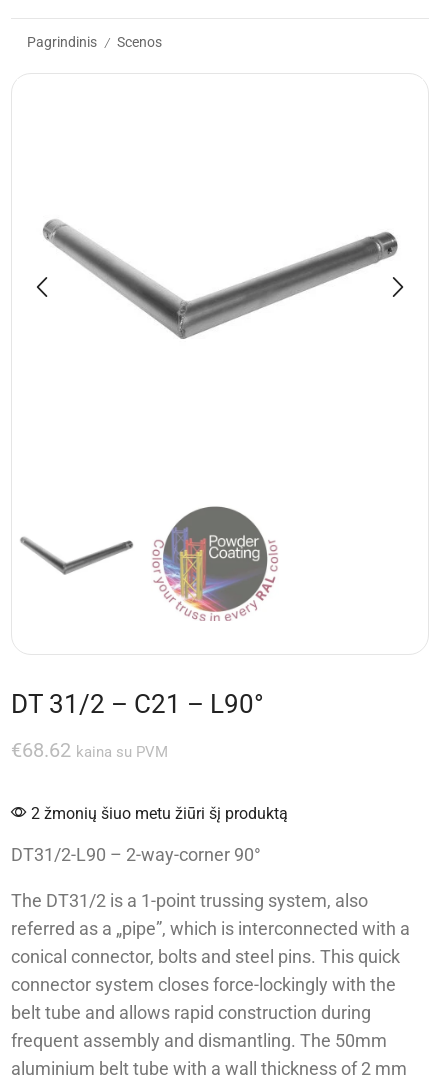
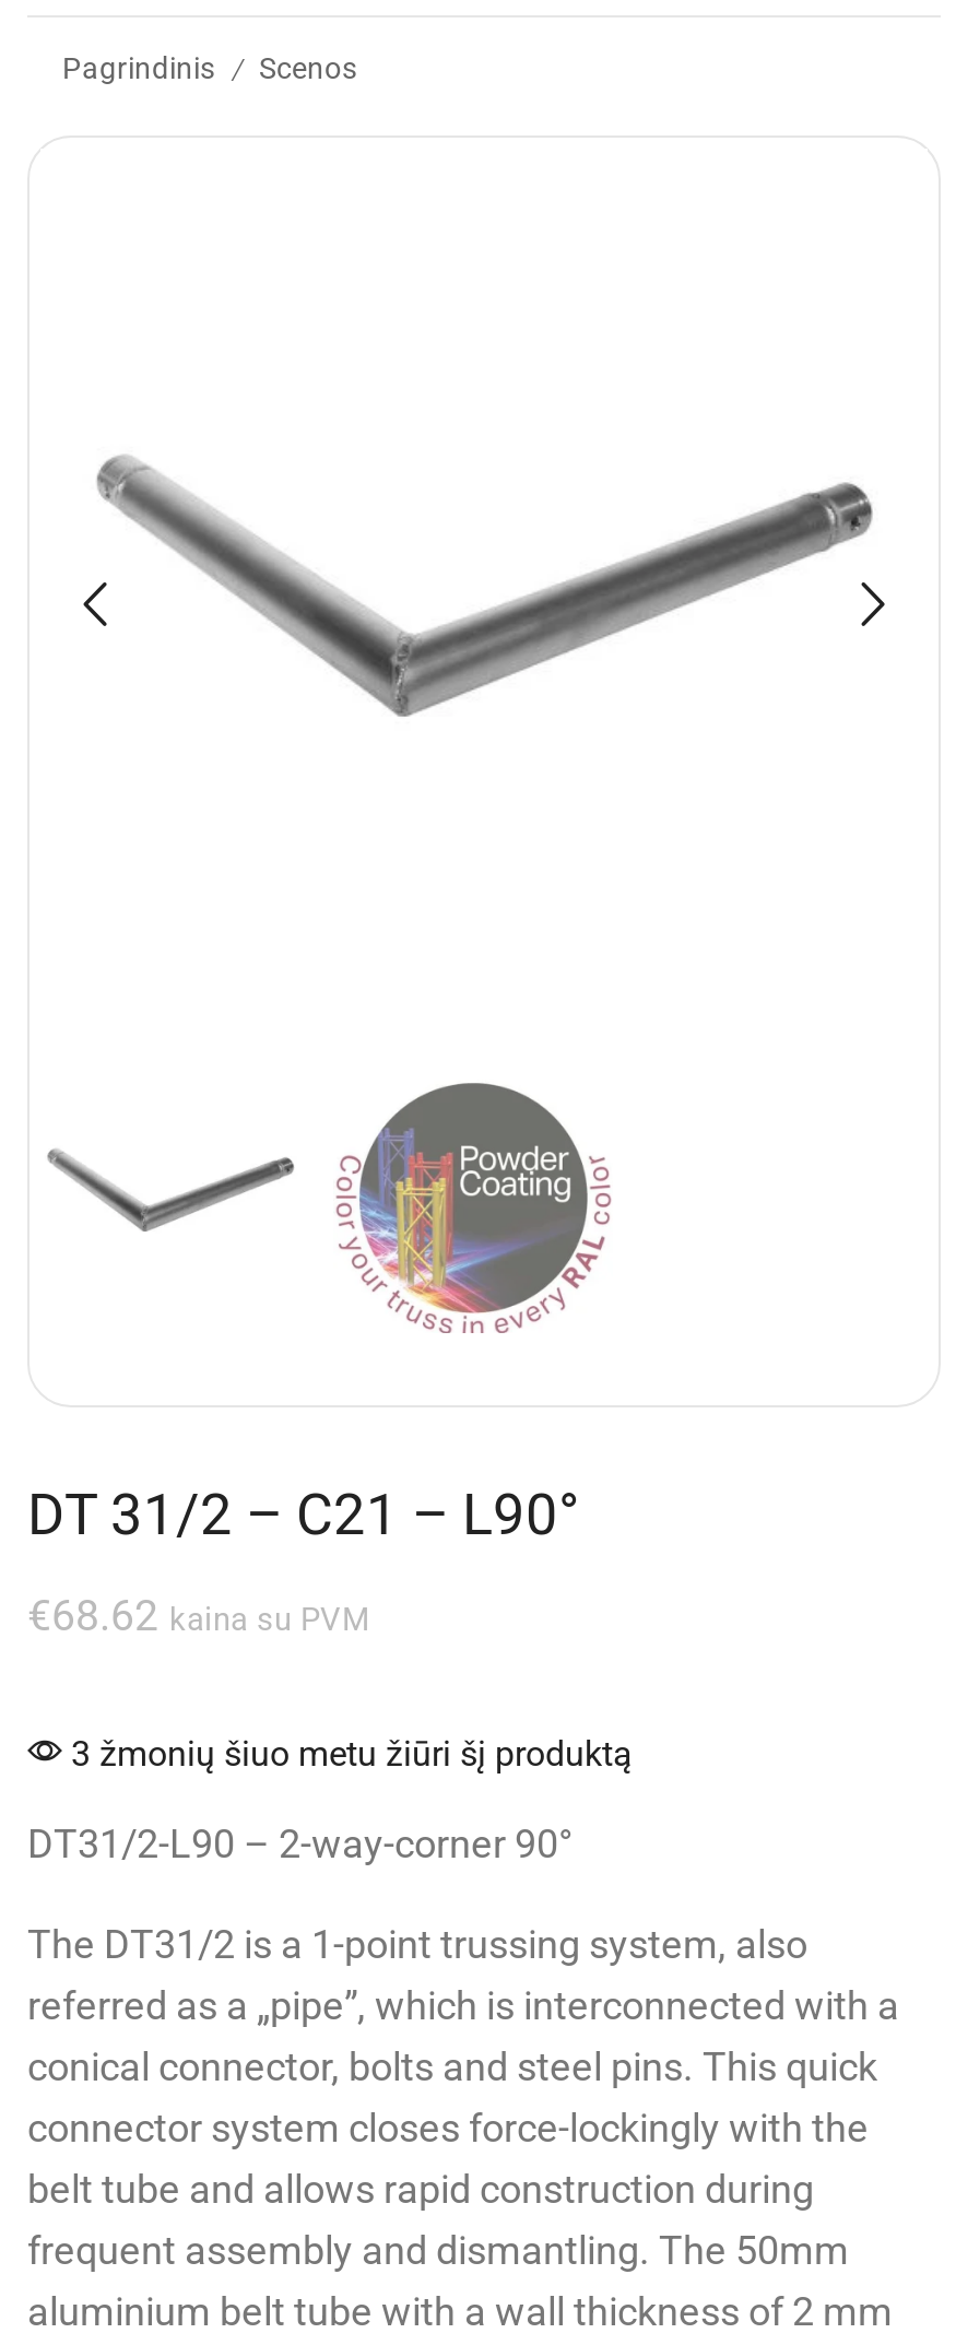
[27,803,288,822] 2 žmonių šiuo metu žiūri šį produktą -> [62,1732,633,1774] 3 žmonių šiuo metu žiūri šį produktą

